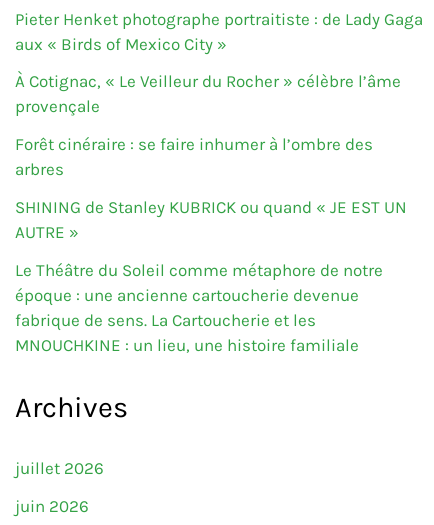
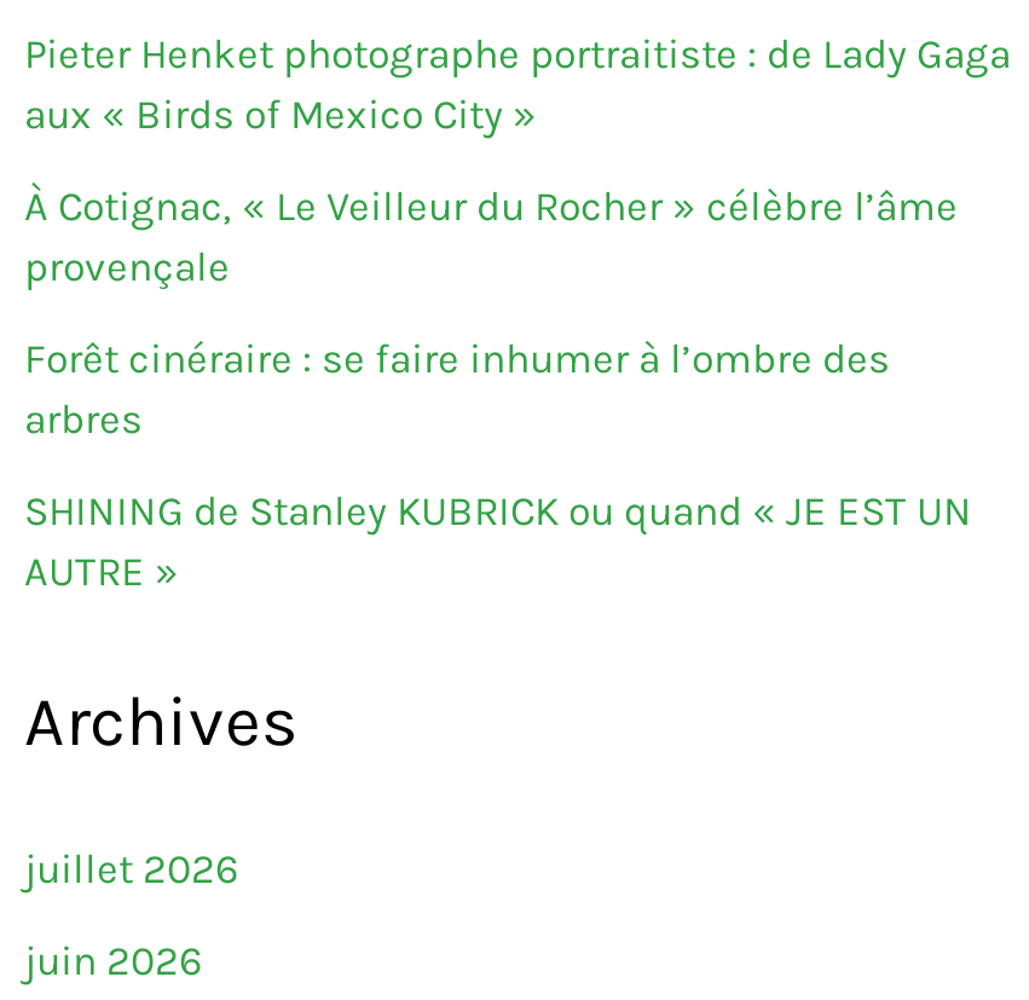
[15,260,383,355] Le Théâtre du Soleil comme métaphore de notre | époque : une ancienne cartoucherie devenue | fabrique de sens. La Cartoucherie et les | MNOUCHKINE : un lieu, une histoire familiale -> none

